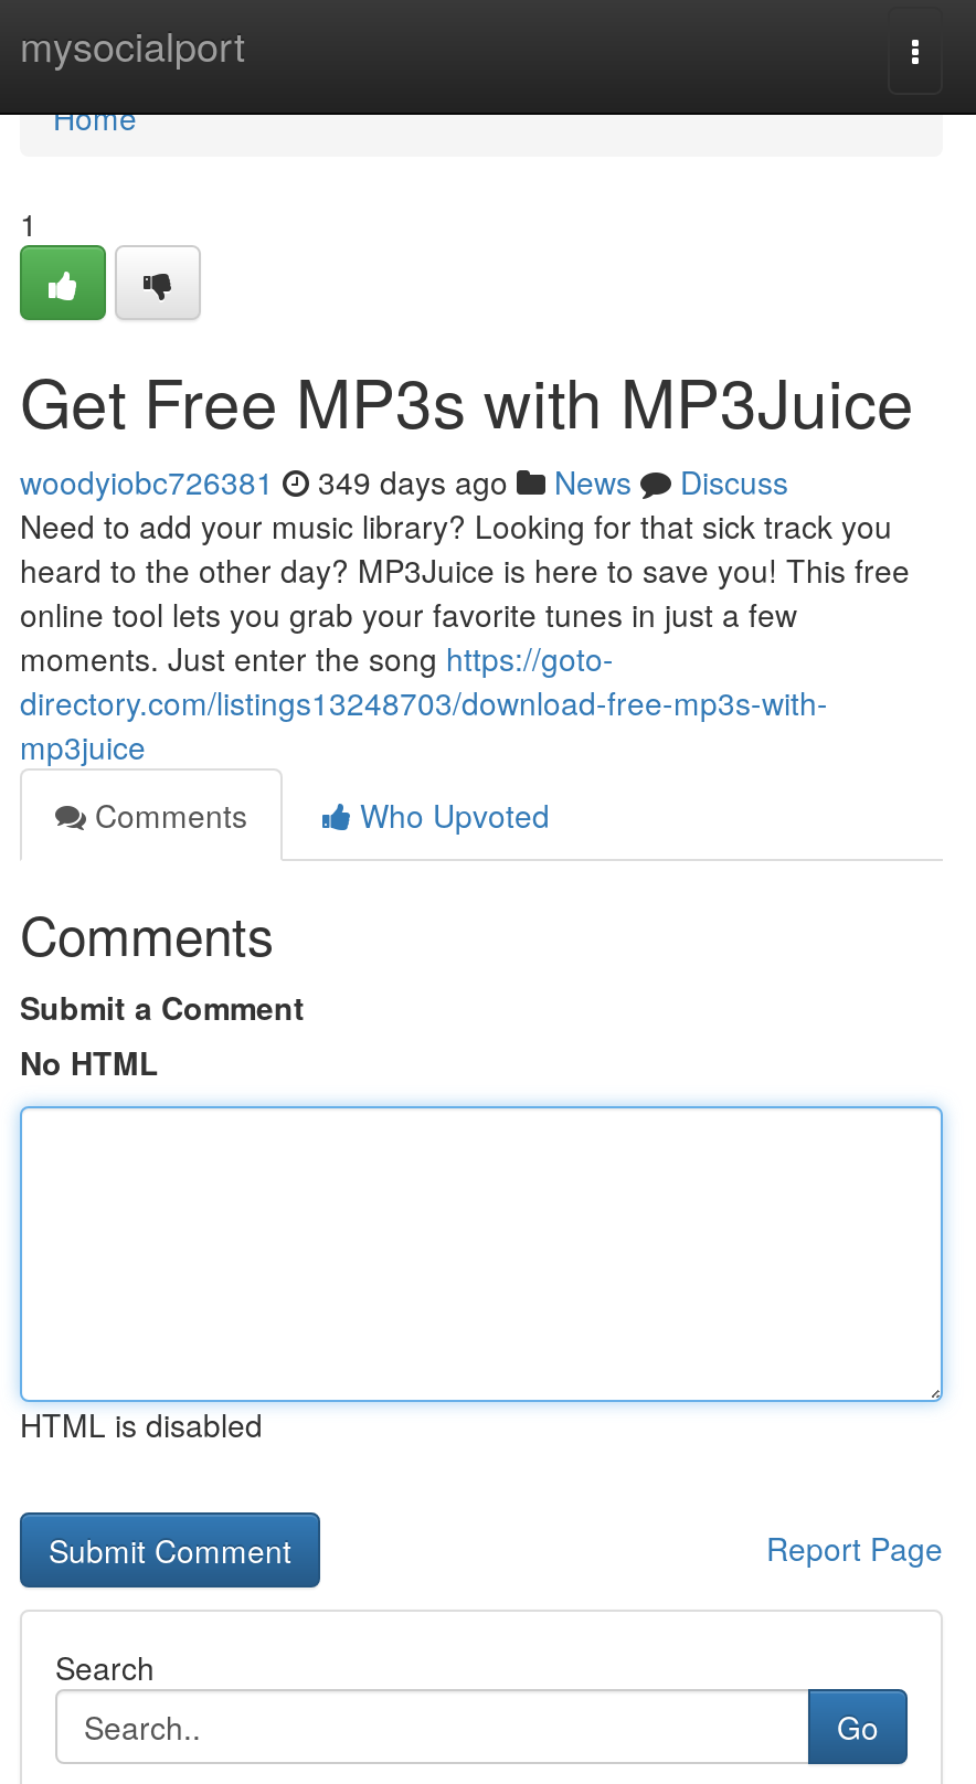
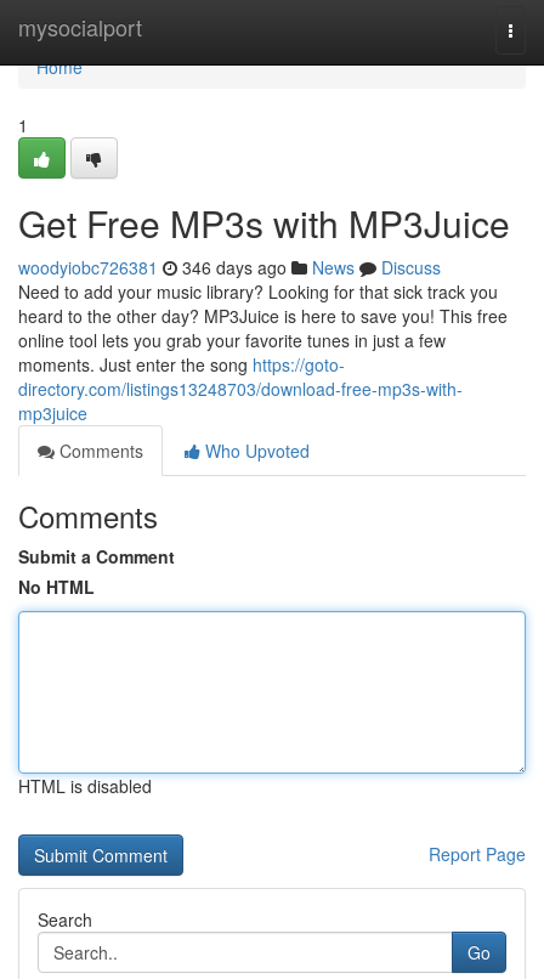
[20,459,788,503] woodyiobc726381 349 days ago News Discuss -> [18,255,441,279] woodyiobc726381 346 days ago News Discuss

